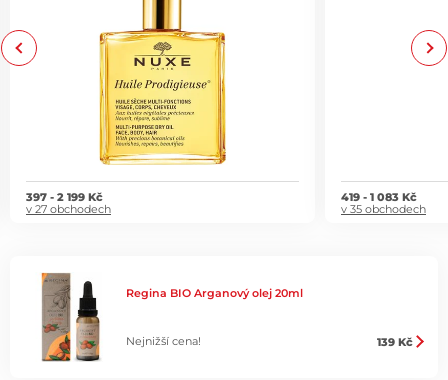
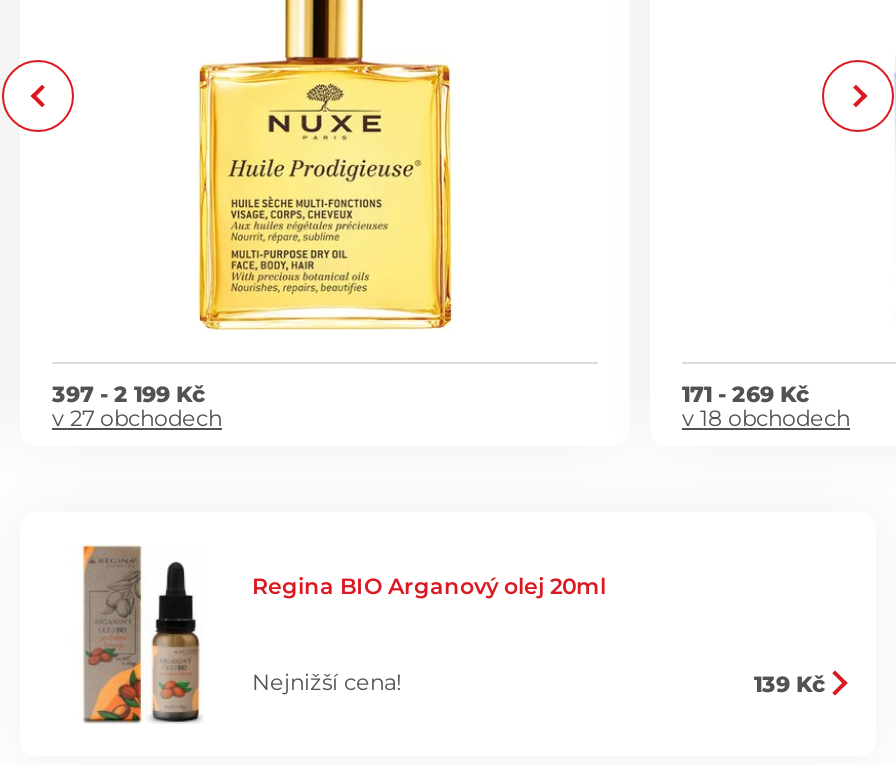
[341,188,417,203] 419 - 1 083 Kč -> [682,377,810,407] 171 - 269 Kč
[341,201,426,215] v 35 obchodech -> [682,403,850,431] v 18 obchodech

